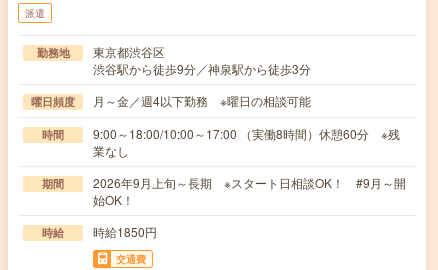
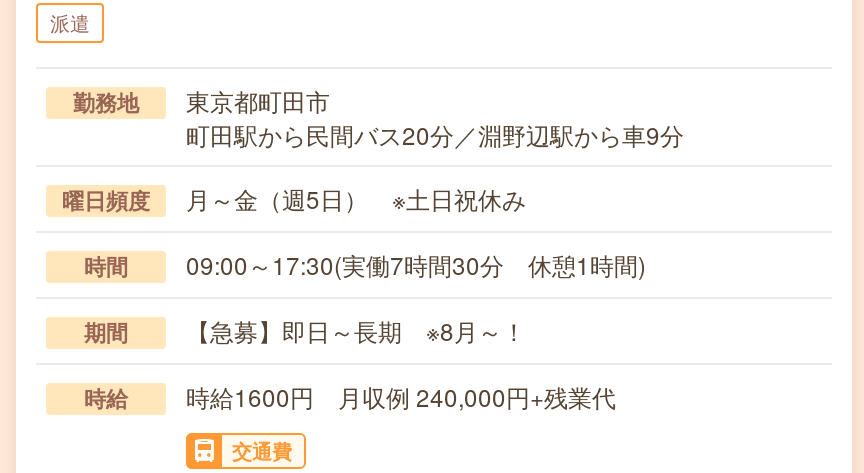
[93,43,311,77] 東京都渋谷区 | 渋谷駅から徒歩9分／神泉駅から徒歩3分 -> [186,83,684,151] 東京都町田市 | 町田駅から民間バス20分／淵野辺駅から車9分
[93,92,311,109] 月～金／週4以下勤務 ※曜日の相談可能 -> [186,181,526,215] 月～金（週5日） ※土日祝休み
[93,125,400,159] 9:00～18:00/10:00～17:00 （実働8時間）休憩60分 ※残 | 業なし -> [186,247,646,281] 09:00～17:30(実働7時間30分 休憩1時間)
[93,174,406,208] 2026年9月上旬～長期 ※スタート日相談OK！ #9月～開 | 始OK！ -> [186,313,526,347] 【急募】即日～長期 ※8月～！
[93,223,157,240] 時給1850円 -> [186,379,616,413] 時給1600円 月収例 240,000円+残業代

